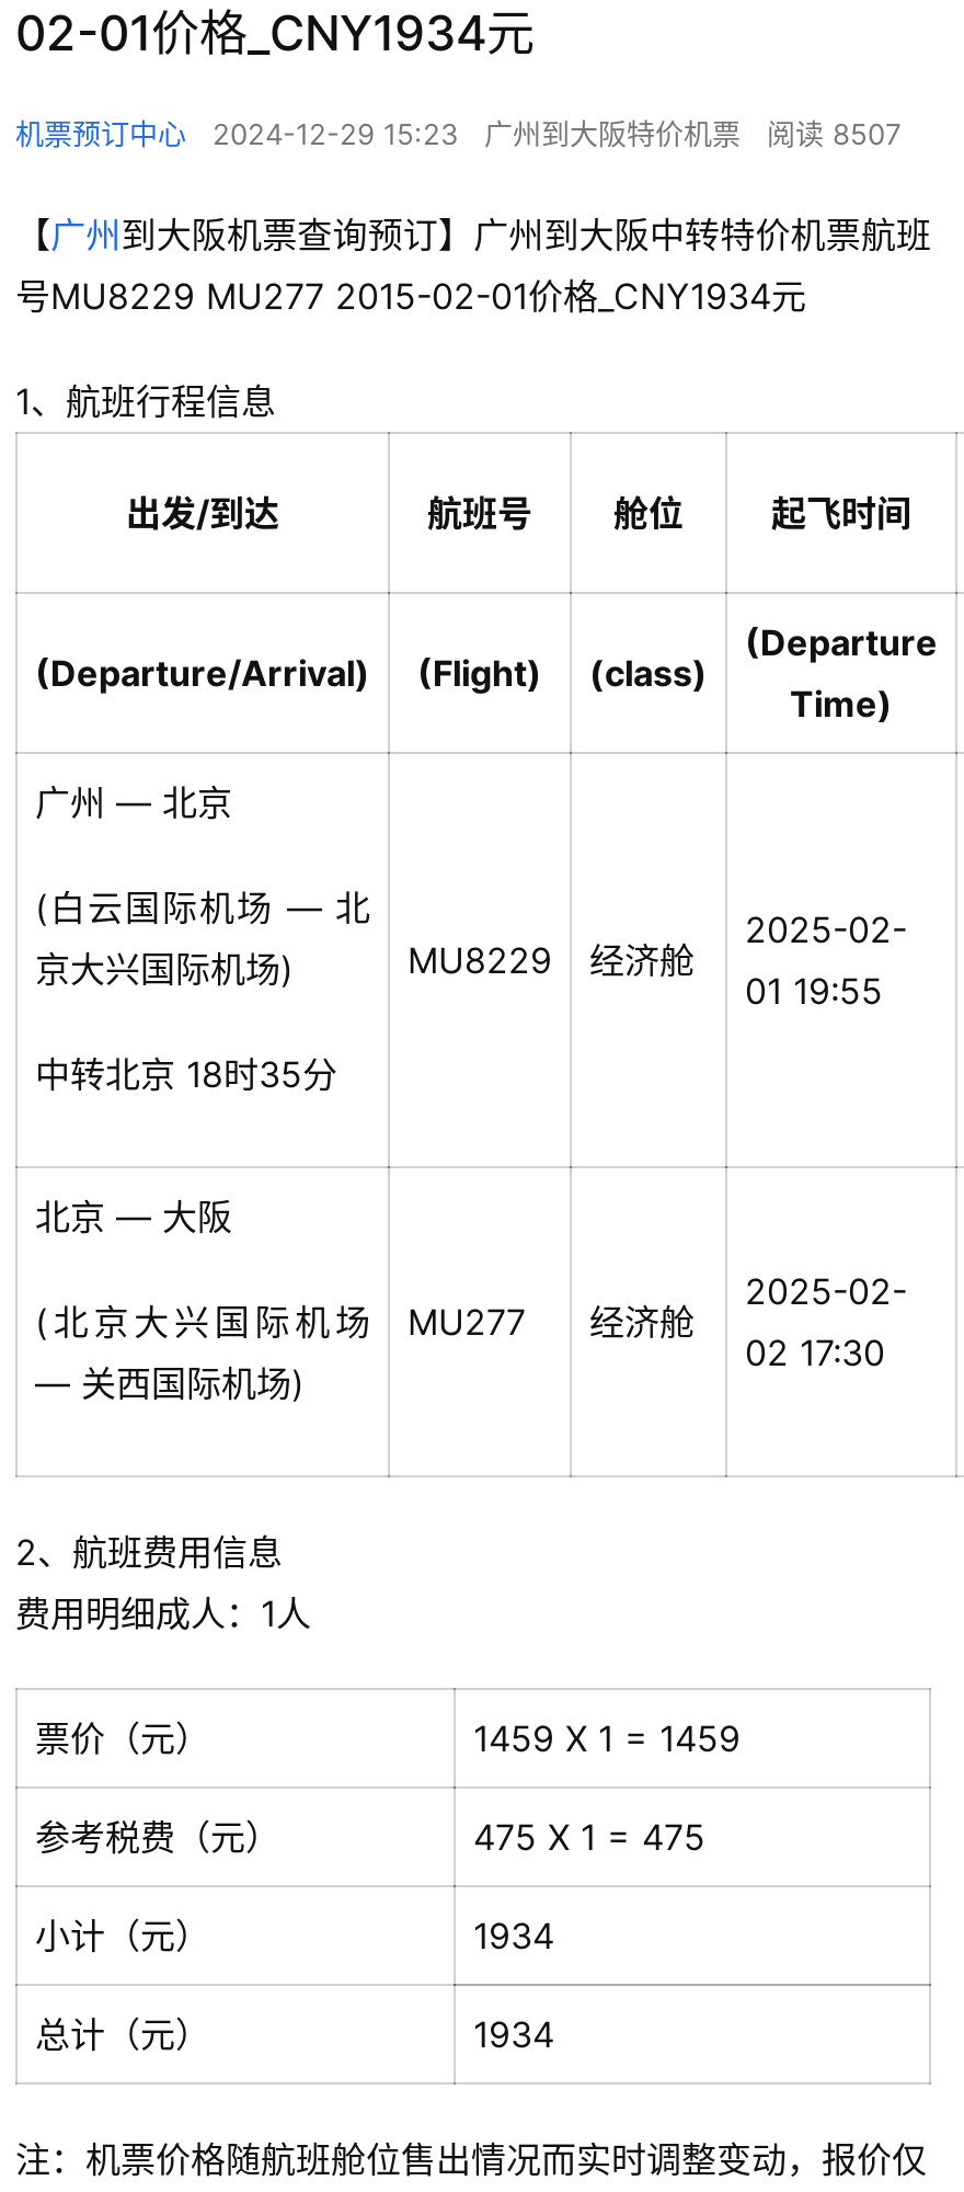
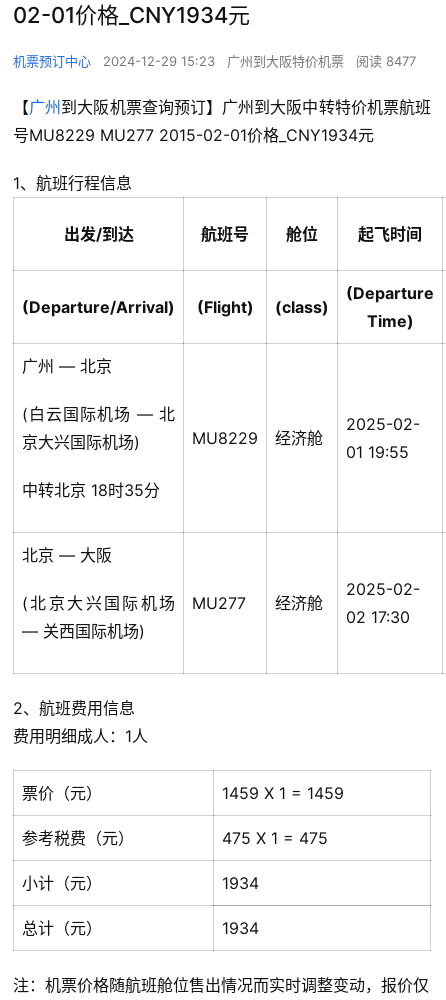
[15,117,900,152] 机票预订中心 2024-12-29 15:23 广州到大阪特价机票 阅读 8507 -> [13,53,416,69] 机票预订中心 2024-12-29 15:23 广州到大阪特价机票 阅读 8477

